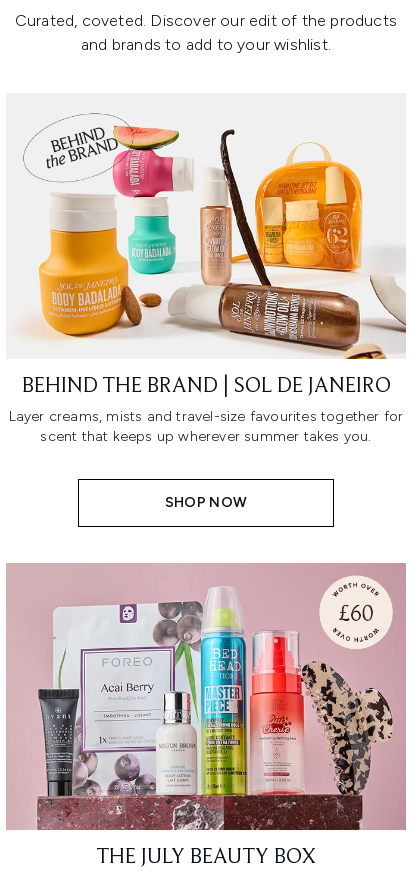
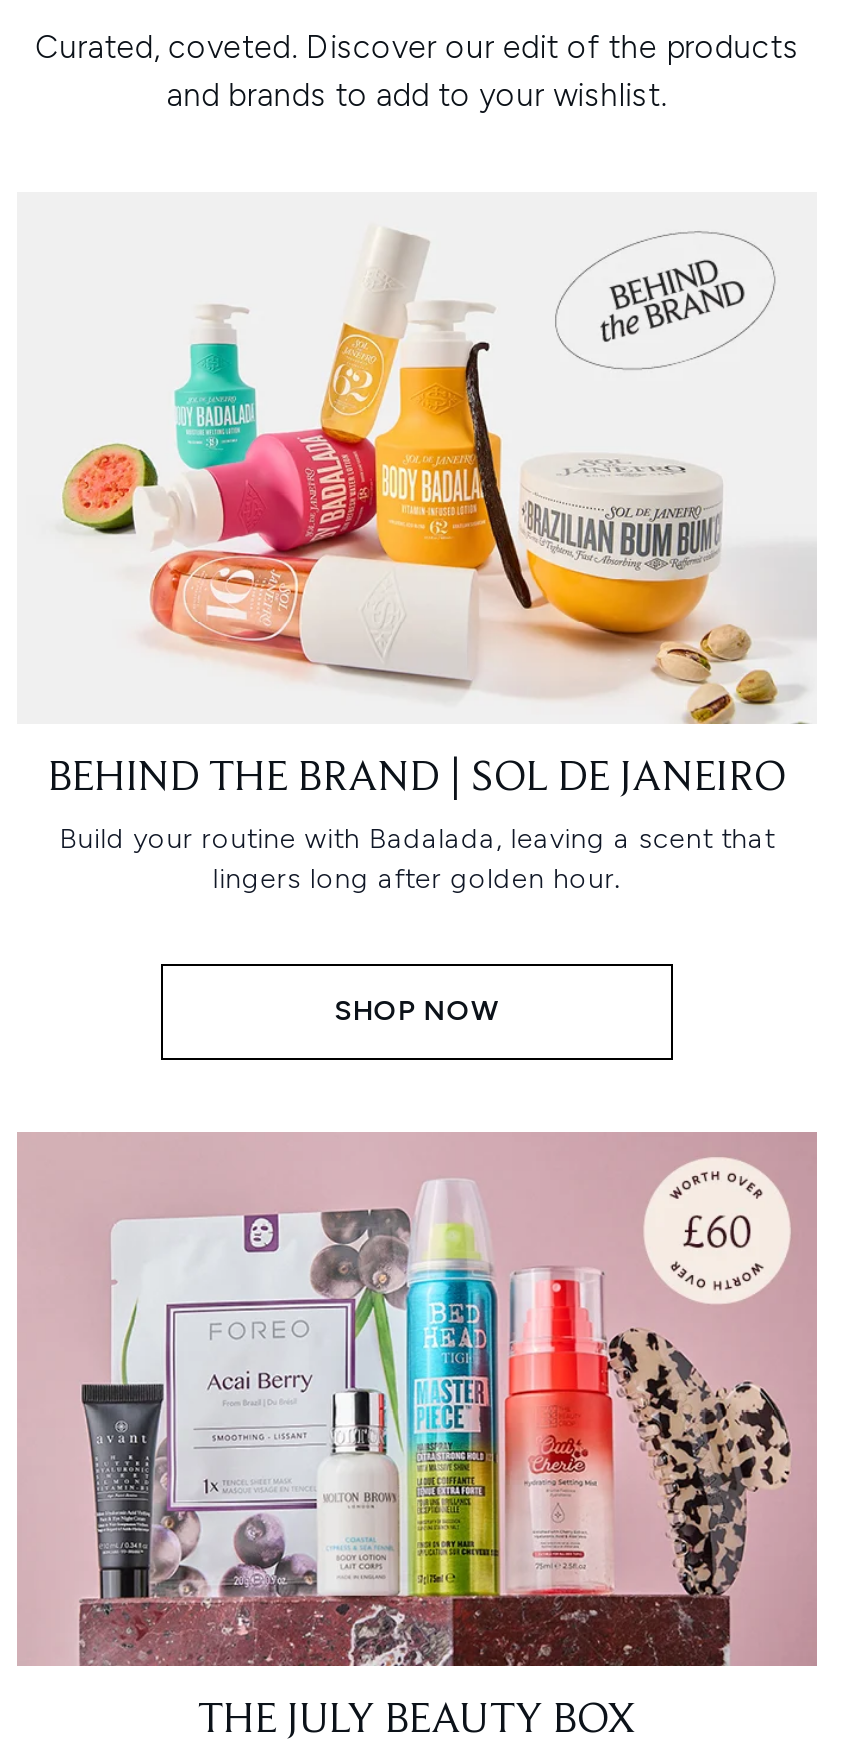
[23,113,407,360] [image] -> [61,230,817,726] [image]
[9,408,403,445] Layer creams, mists and travel-size favourites together for | scent that keeps up wherever summer takes you. -> [59,822,775,896] Build your routine with Badalada, leaving a scent that | lingers long after golden hour.

